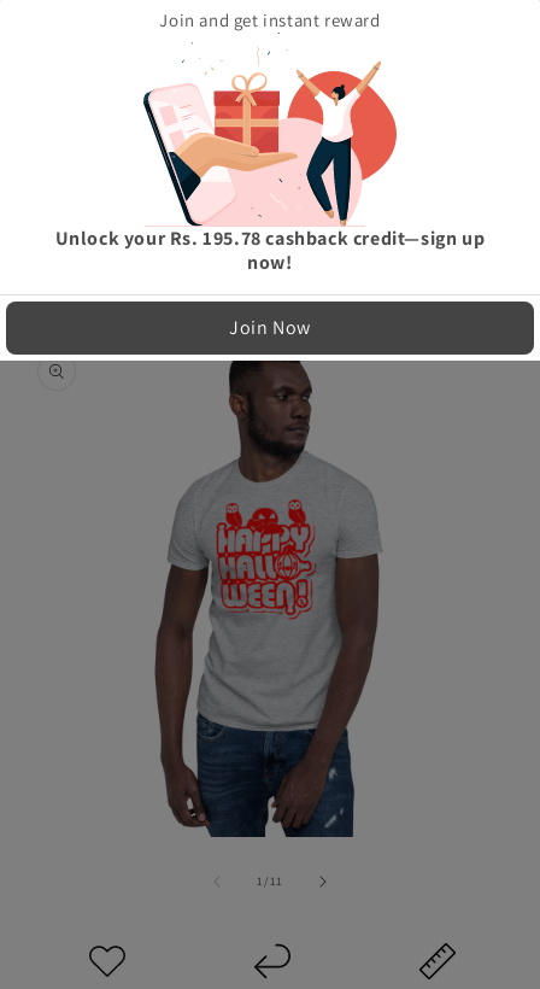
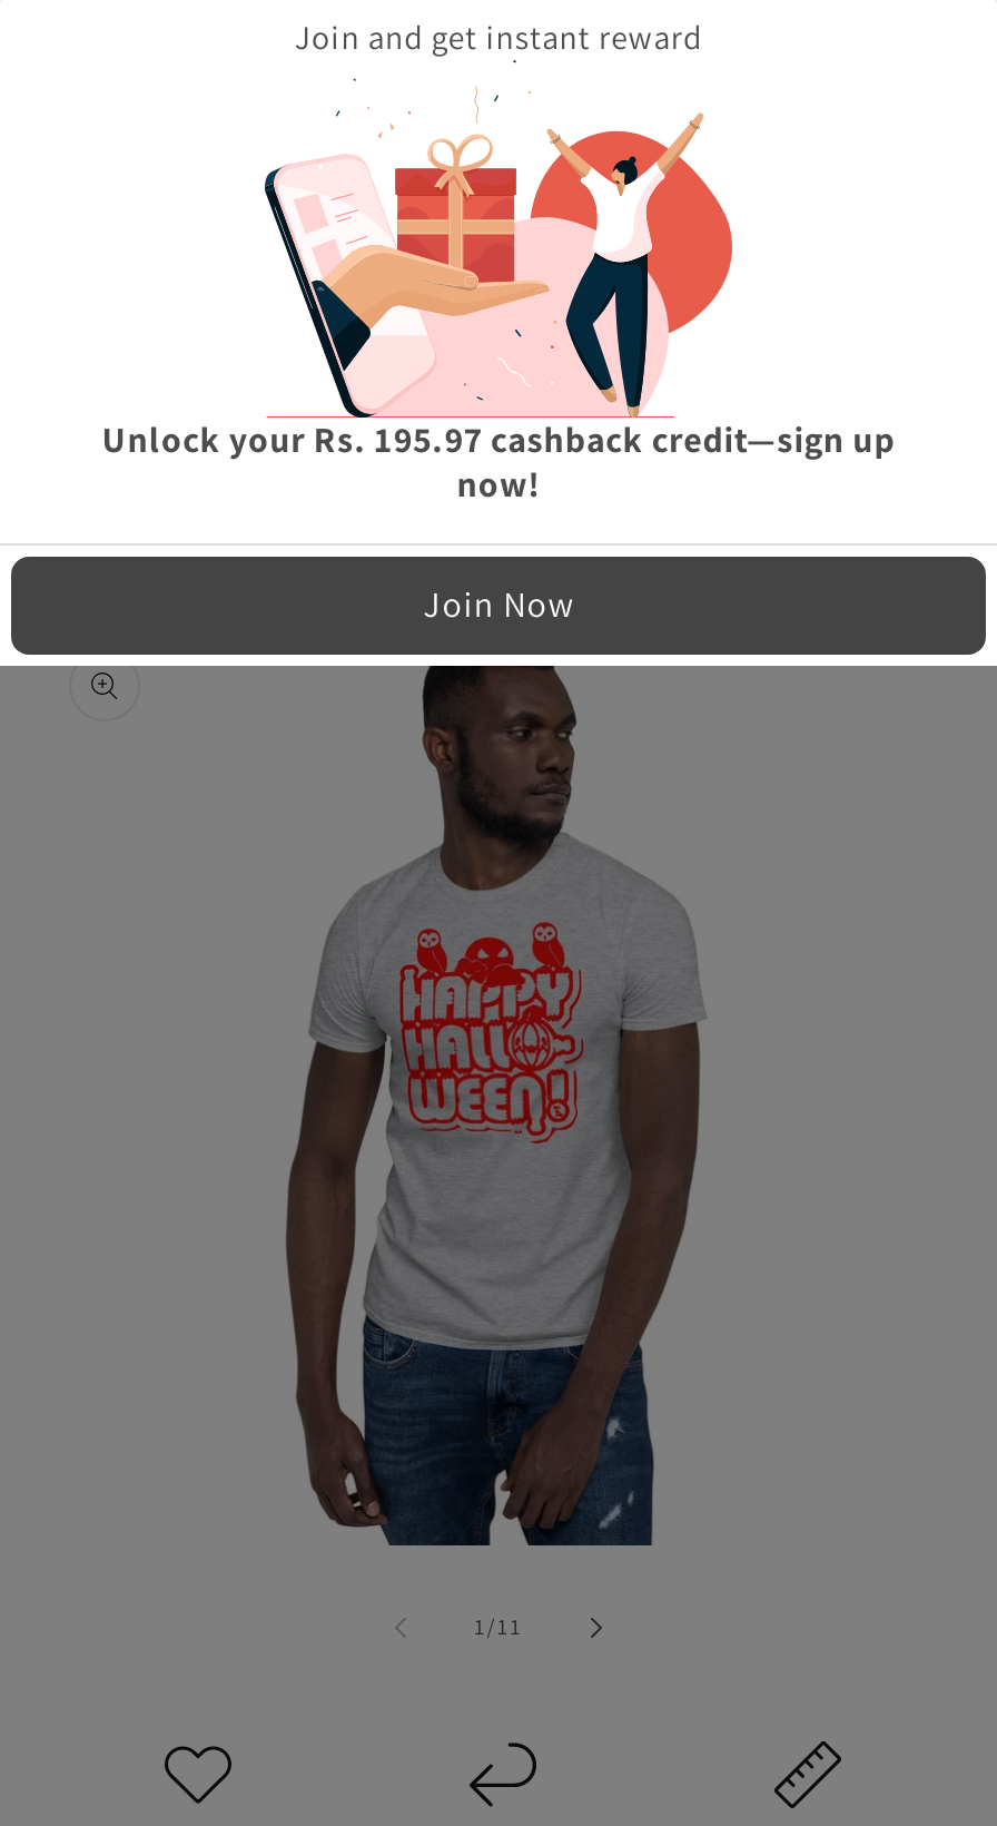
[55,226,485,251] Unlock your Rs. 195.78 cashback credit—sign up -> [102,417,895,464] Unlock your Rs. 195.97 cashback credit—sign up

